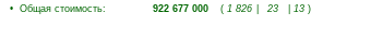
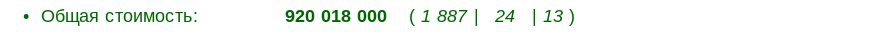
[153,3,208,14] 922 677 000 -> [285,6,387,26] 920 018 000
[220,3,252,14] (1 826 -> [409,6,467,26] (1 887
[267,3,278,14] 23 -> [495,6,515,26] 24

